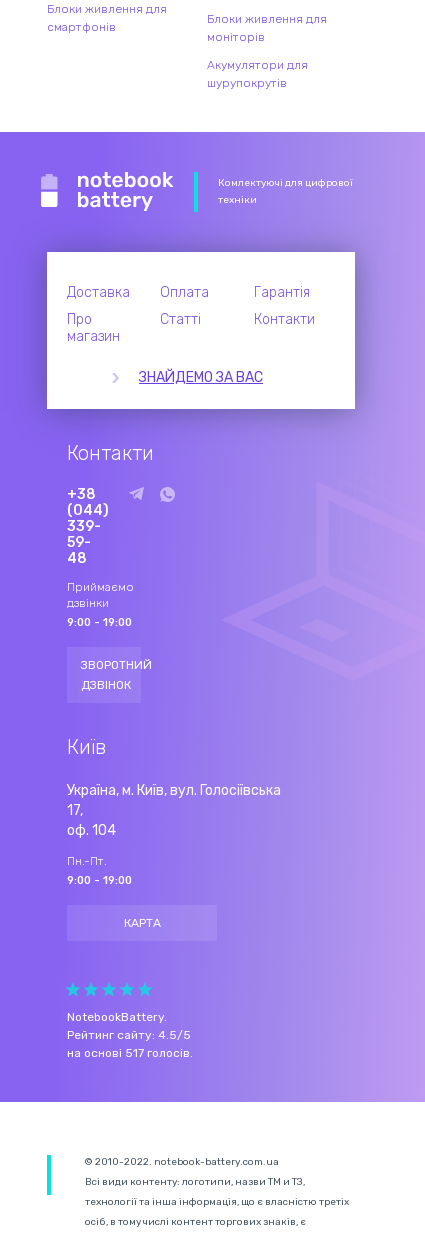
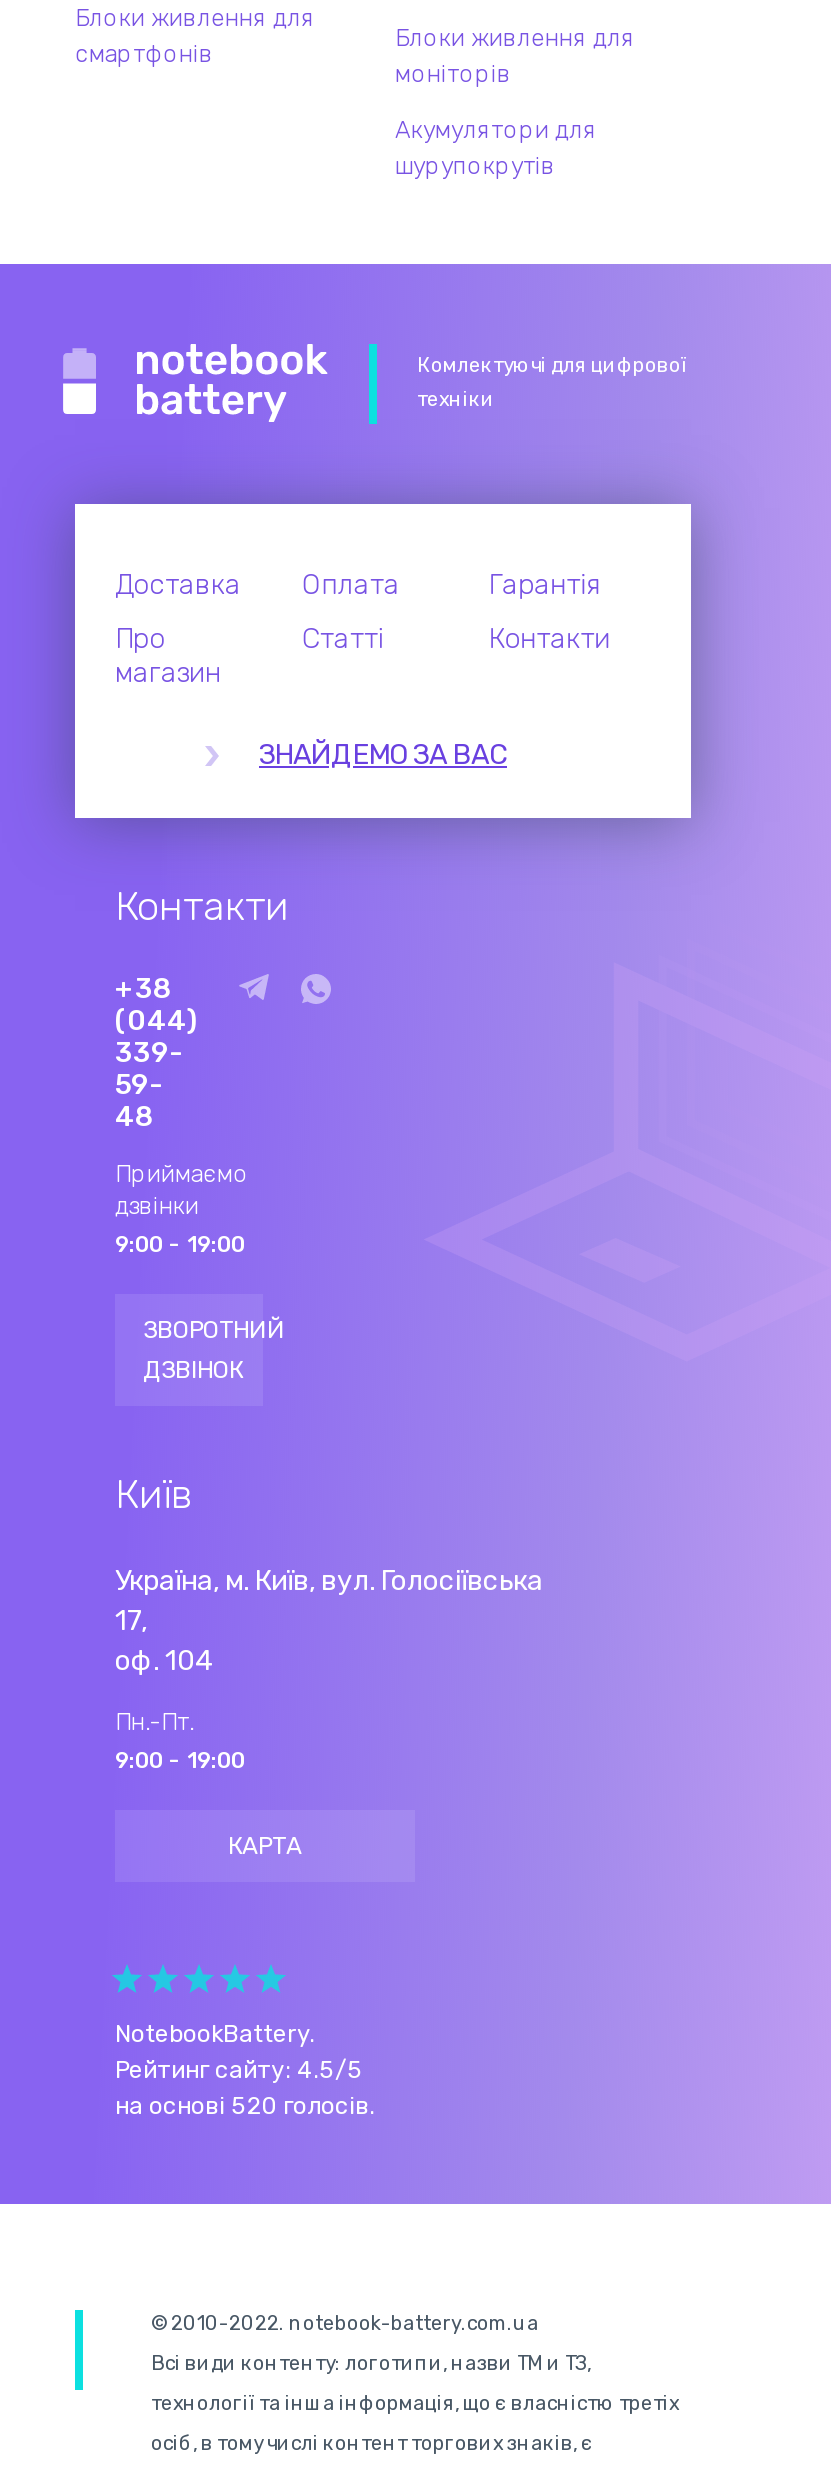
[67,1046,193,1060] на основі 517 голосів. -> [115,2092,375,2120] на основі 520 голосів.

